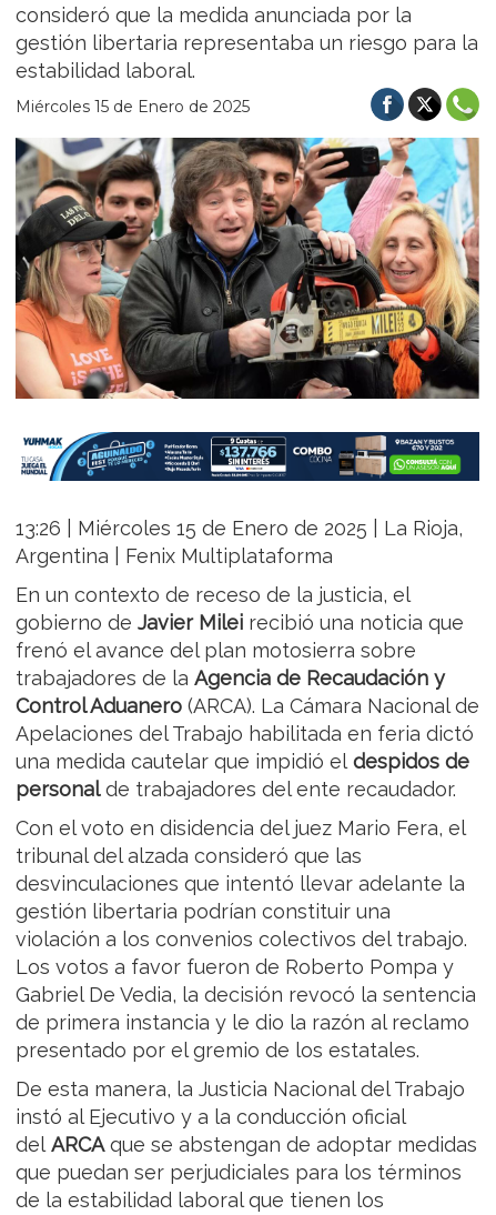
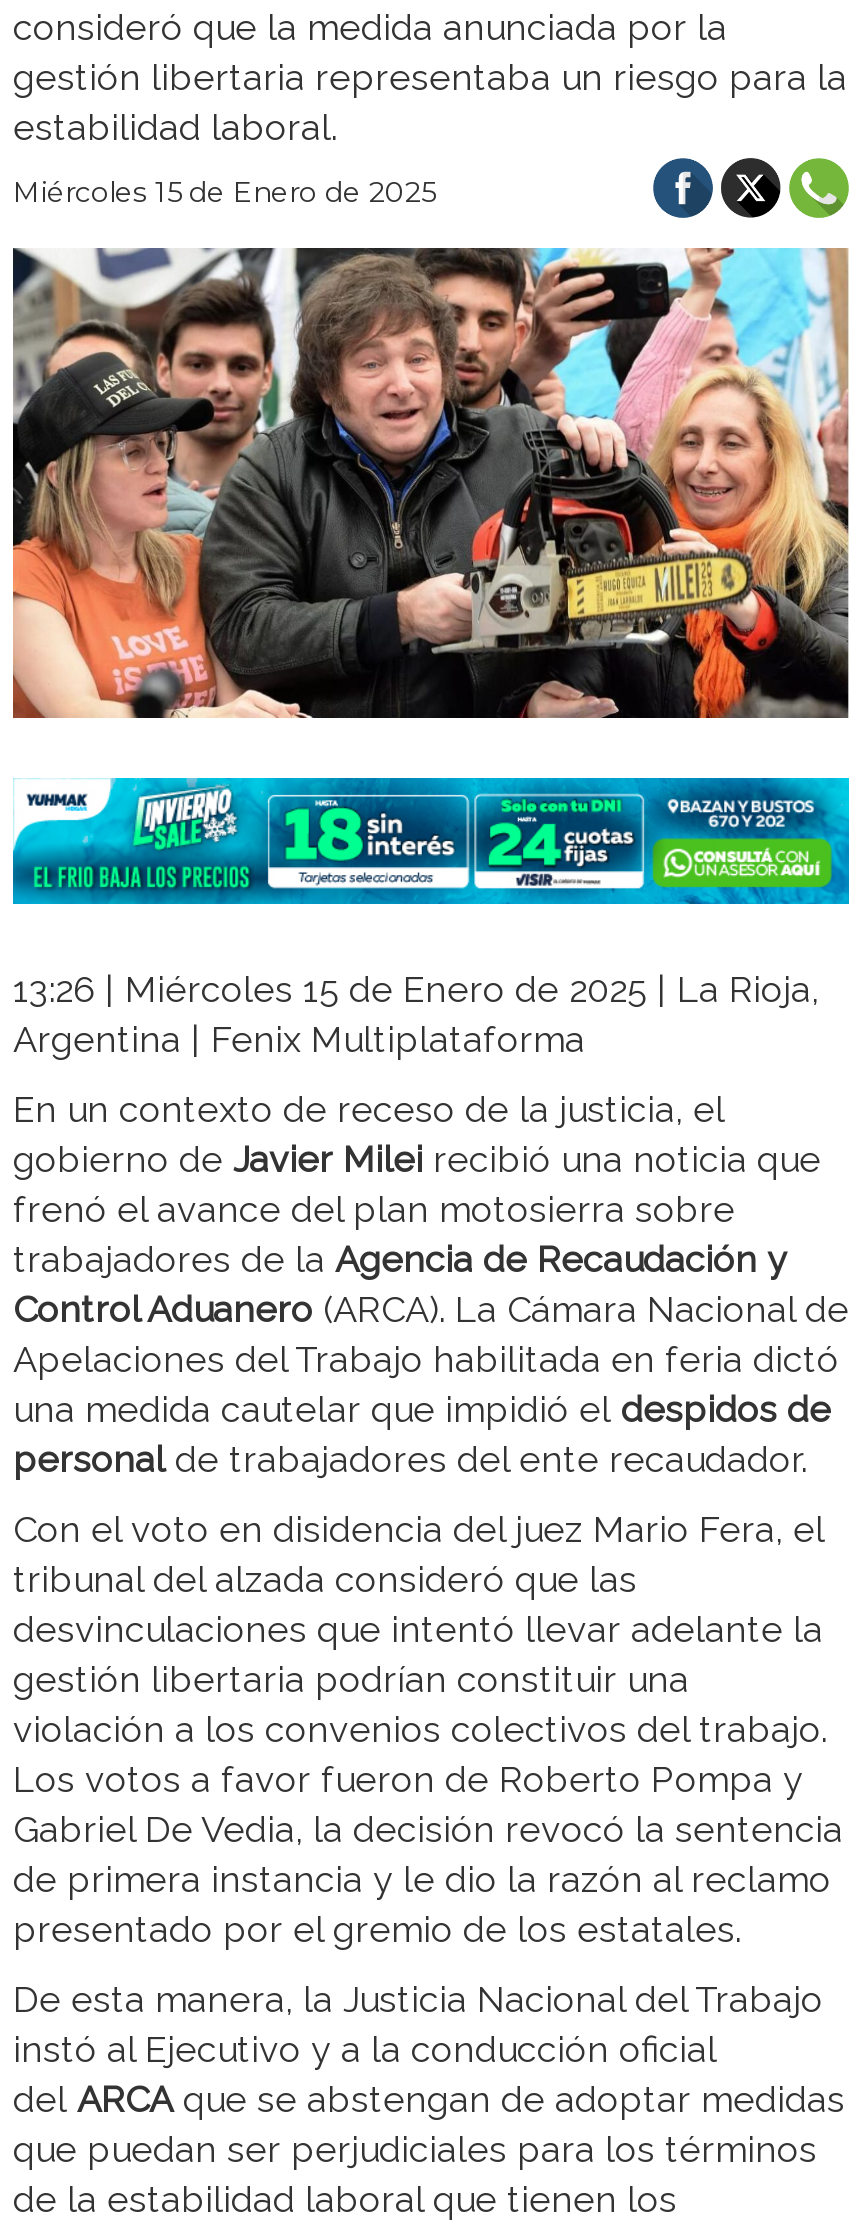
[16,431,480,482] [image] -> [11,776,851,906] [image]

